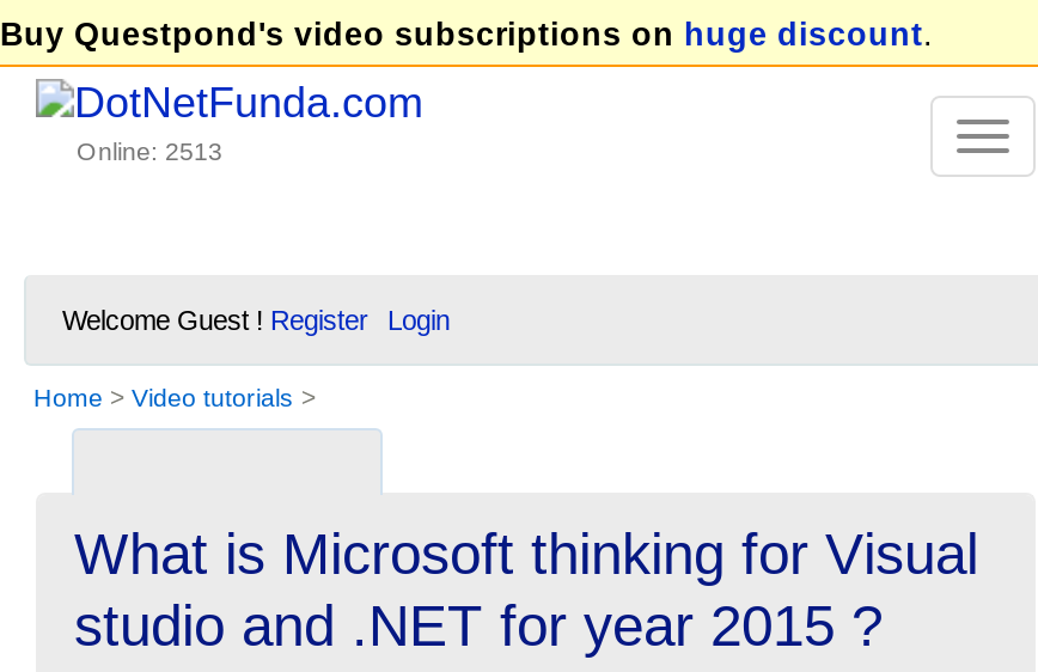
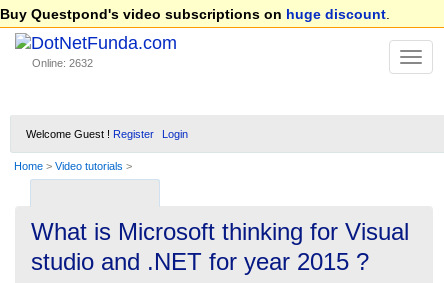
[77,137,222,165] Online: 2513 -> [32,57,93,69] Online: 2632

